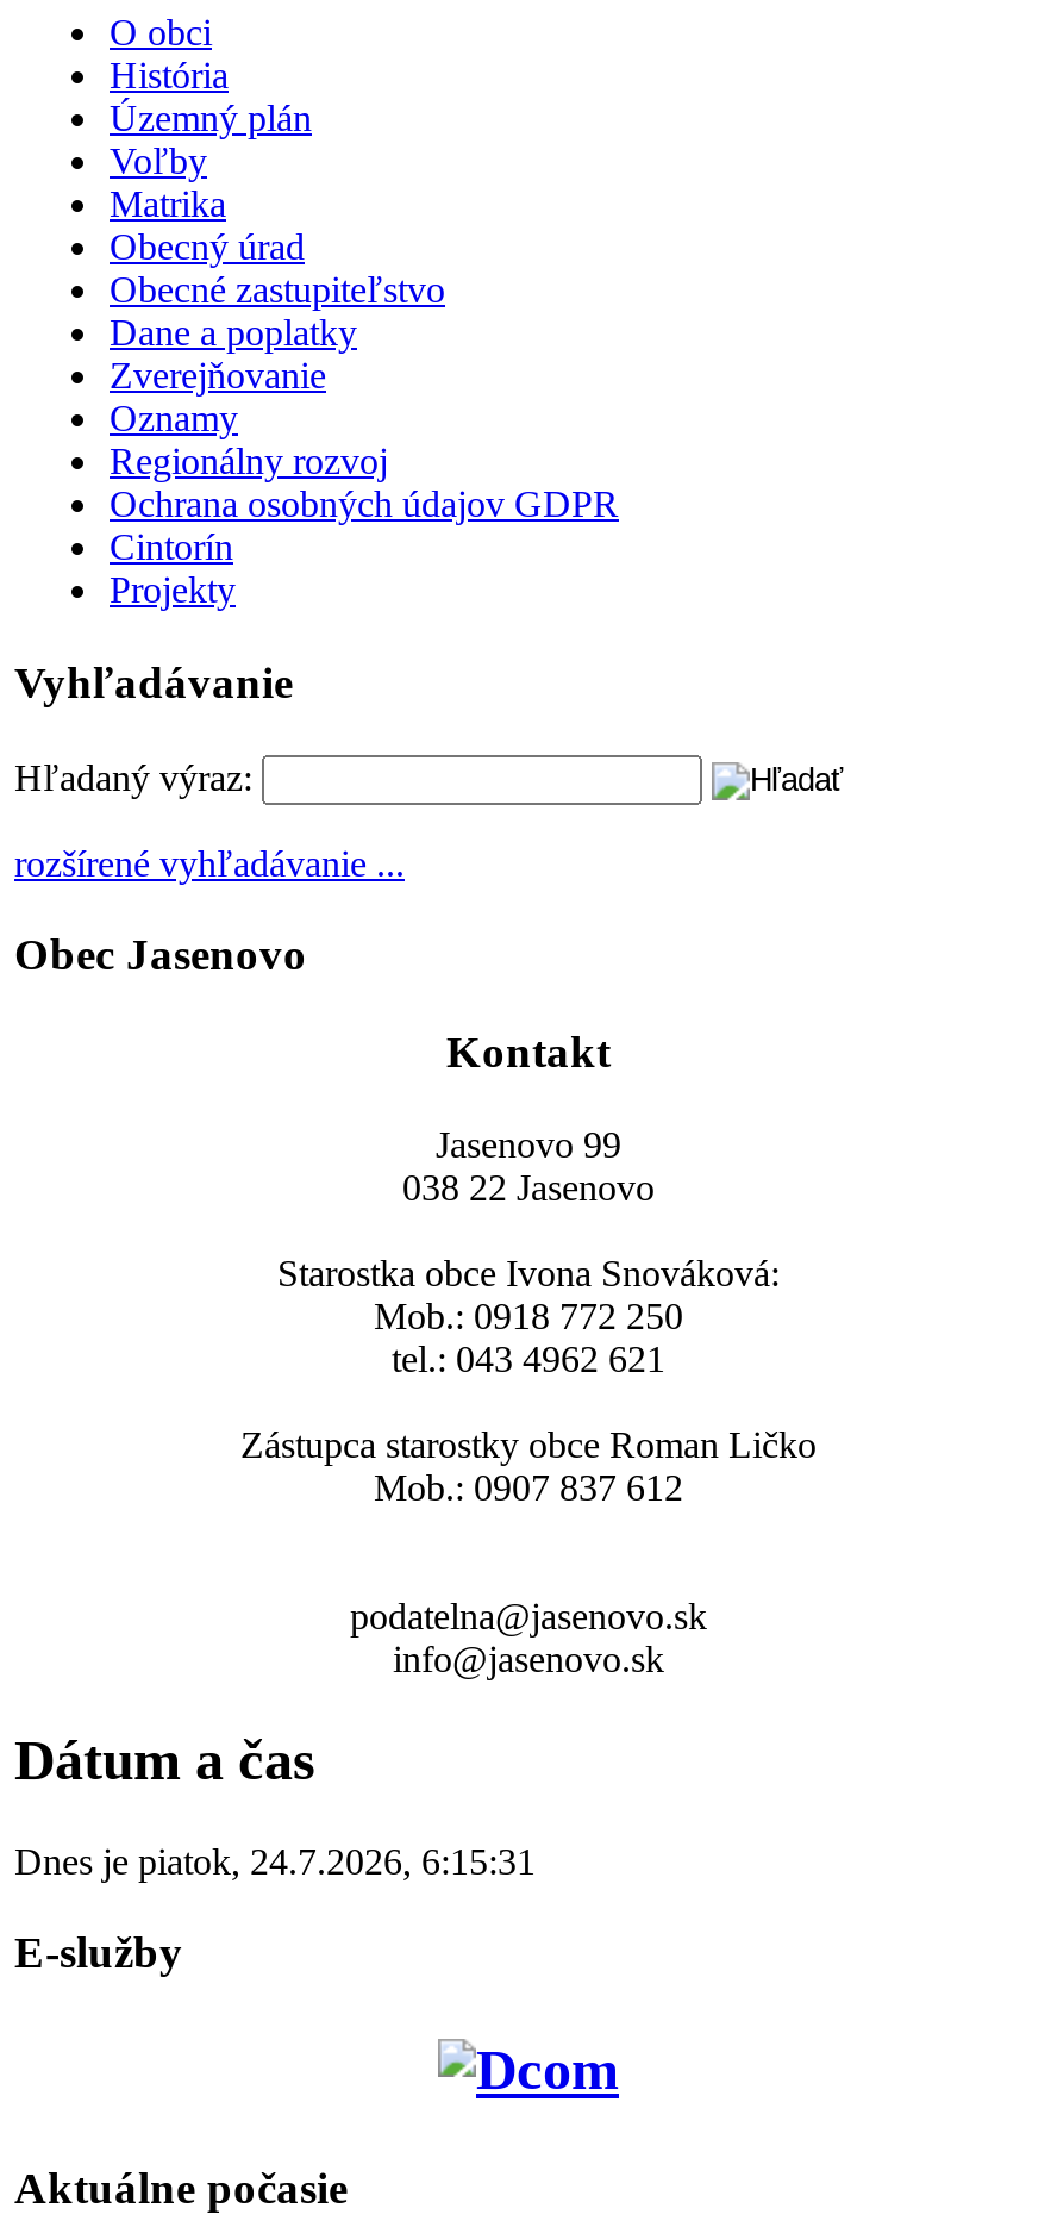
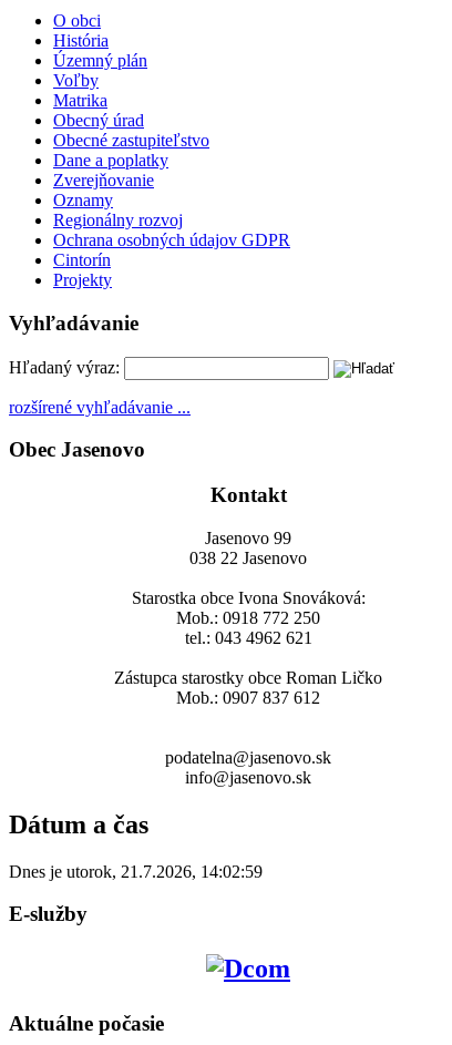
[14,1840,536,1881] Dnes je piatok, 24.7.2026, 6:15:31 -> [9,862,263,881] Dnes je utorok, 21.7.2026, 14:02:59

